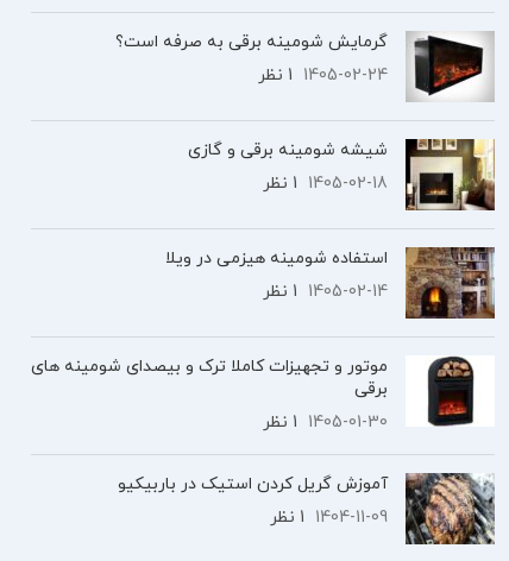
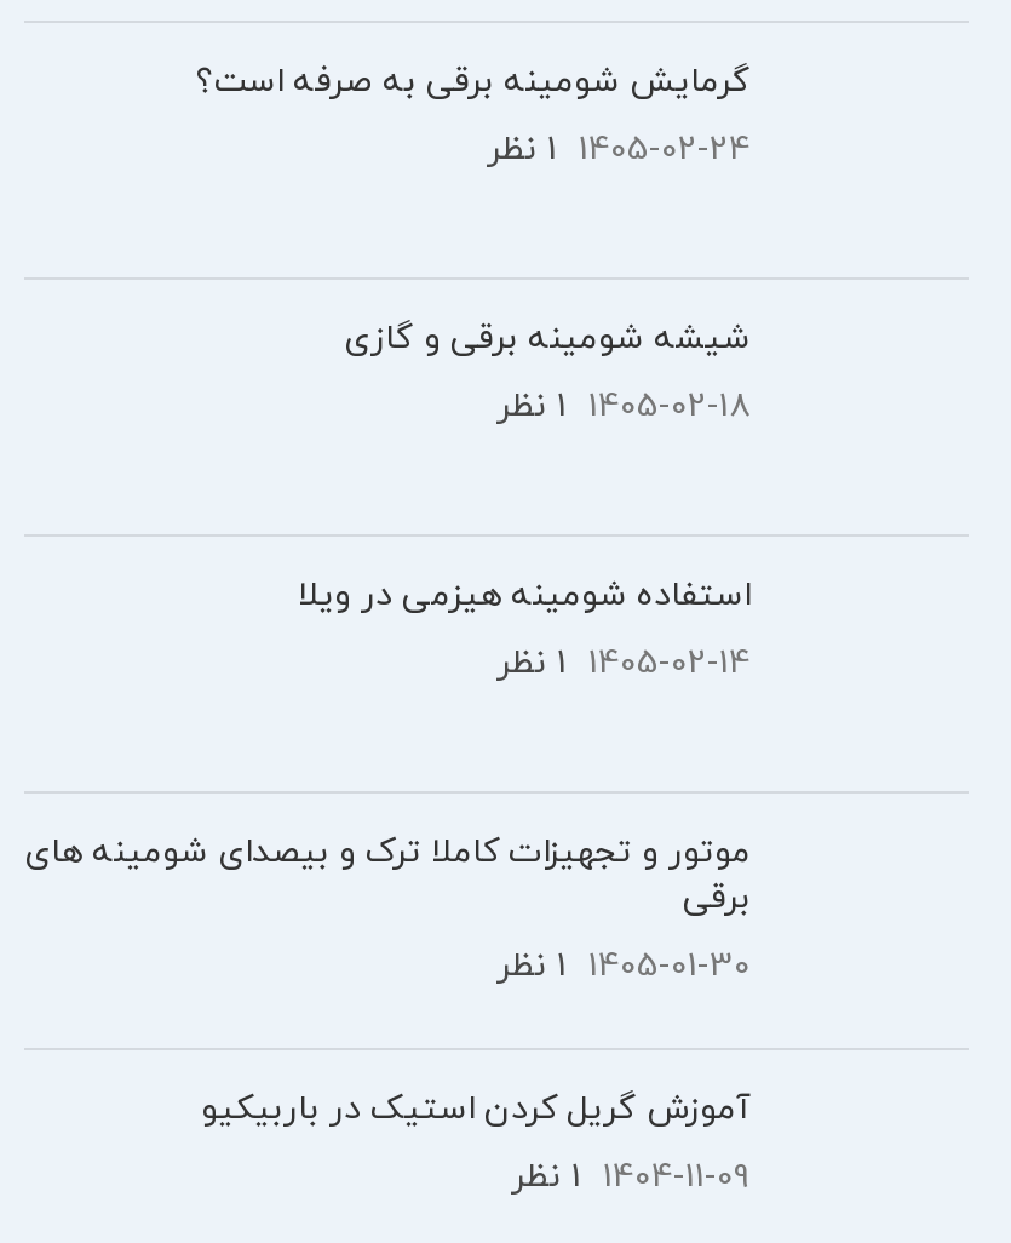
[406,31,495,102] [image] -> none
[404,138,496,212] [image] -> none
[404,246,496,320] [image] -> none
[427,355,475,428] [image] -> none
[404,472,496,546] [image] -> none

